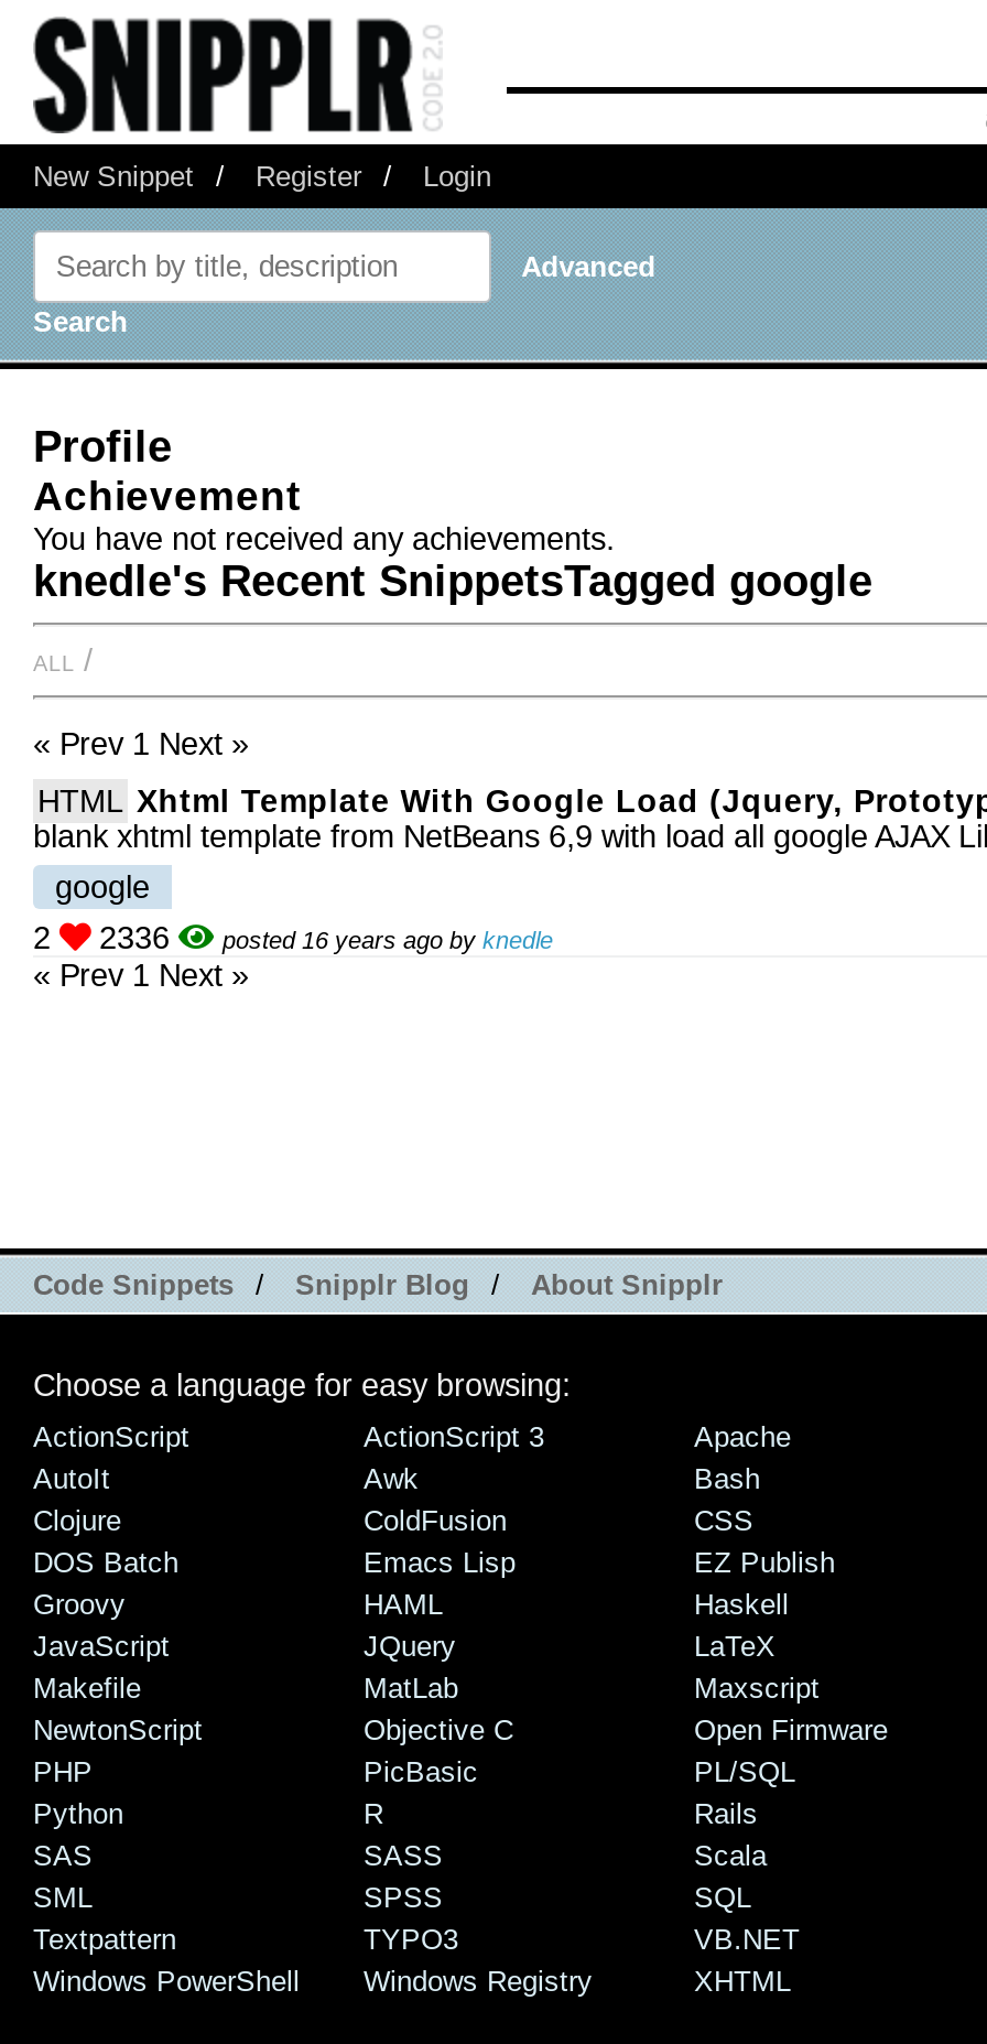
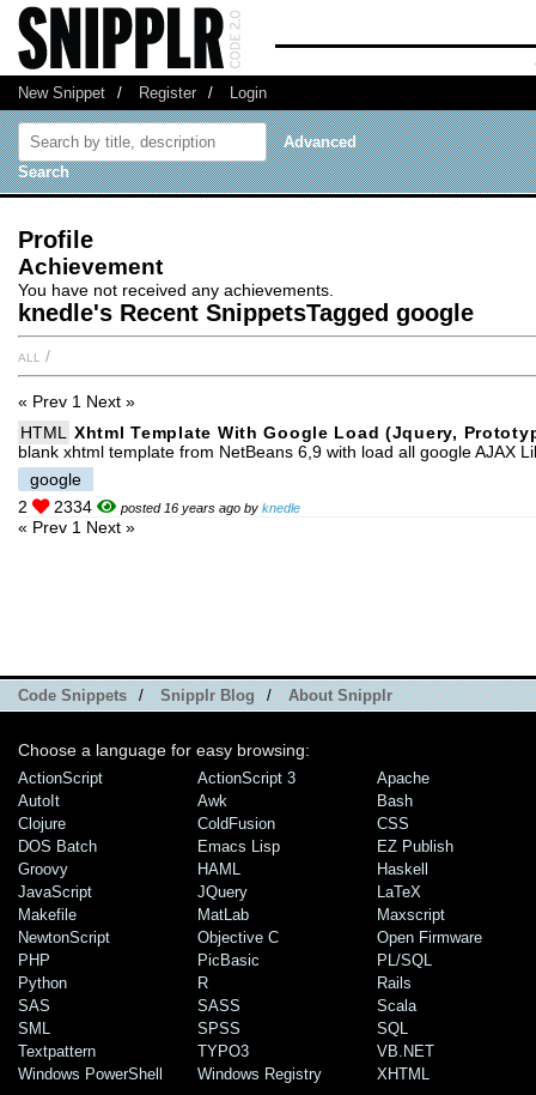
[33,919,553,954] 2 2336 posted 16 years ago by knedle -> [18,497,300,516] 2 2334 posted 16 years ago by knedle

